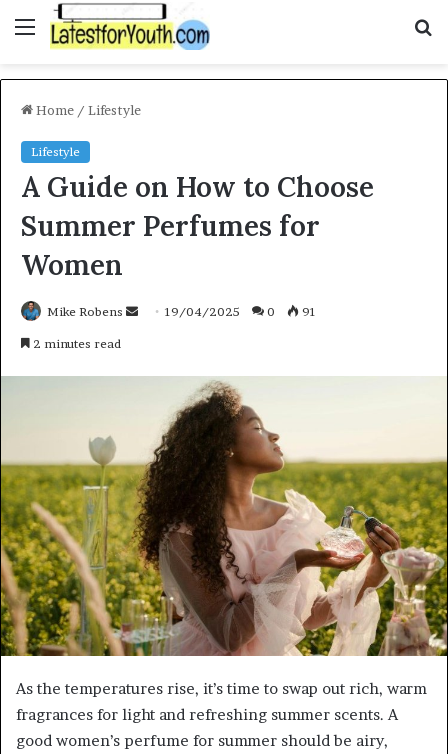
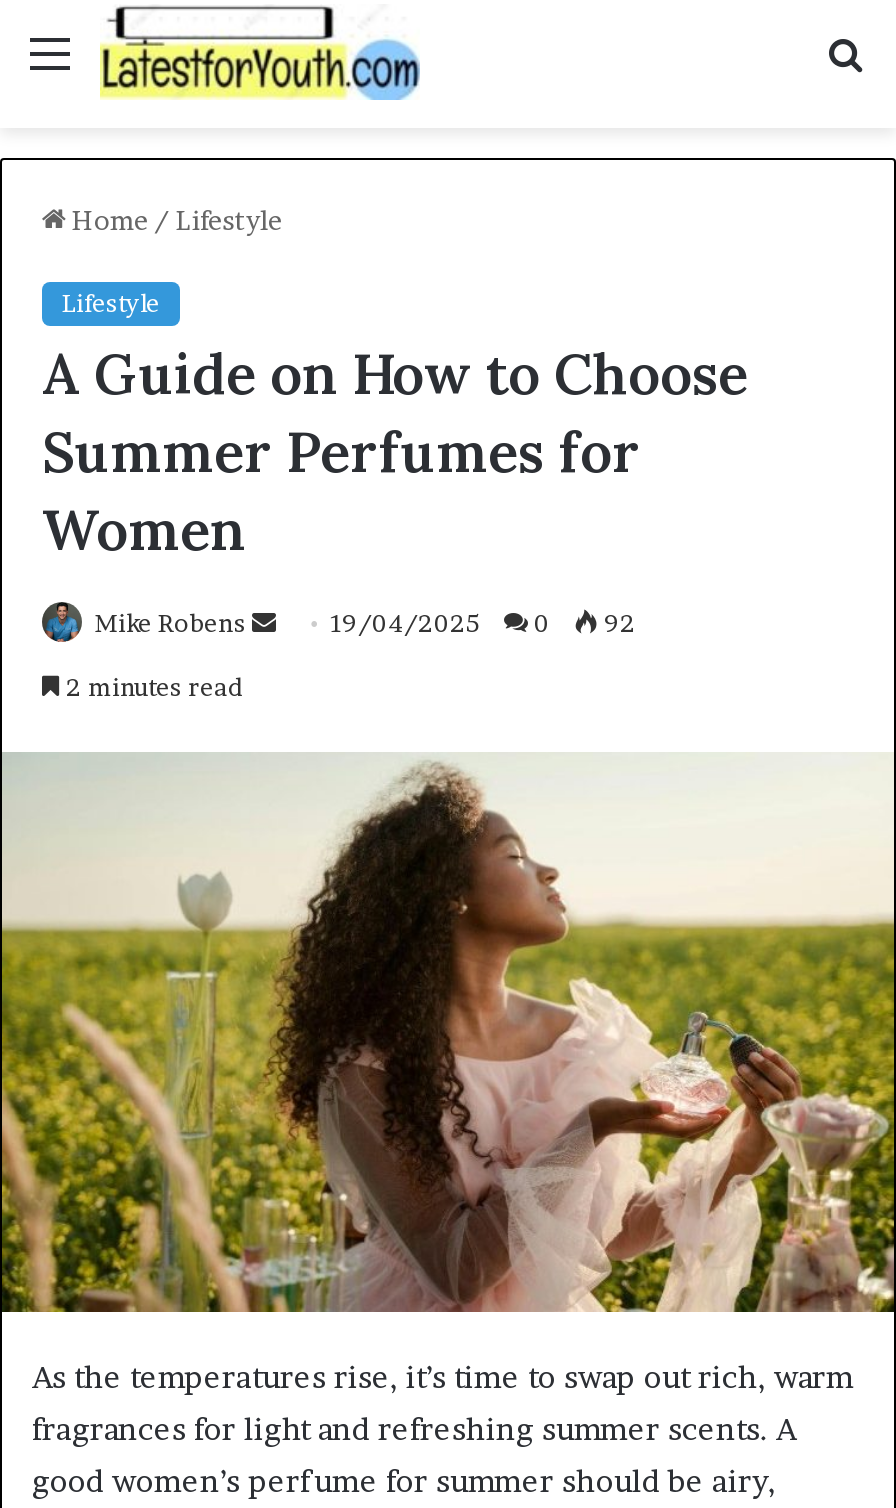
[299,304,316,319] 91 -> [598,608,636,638] 92

